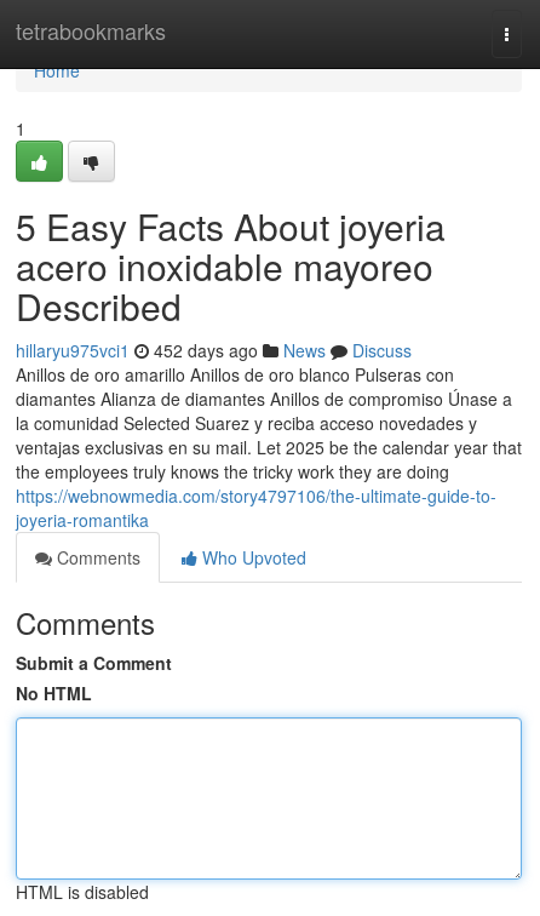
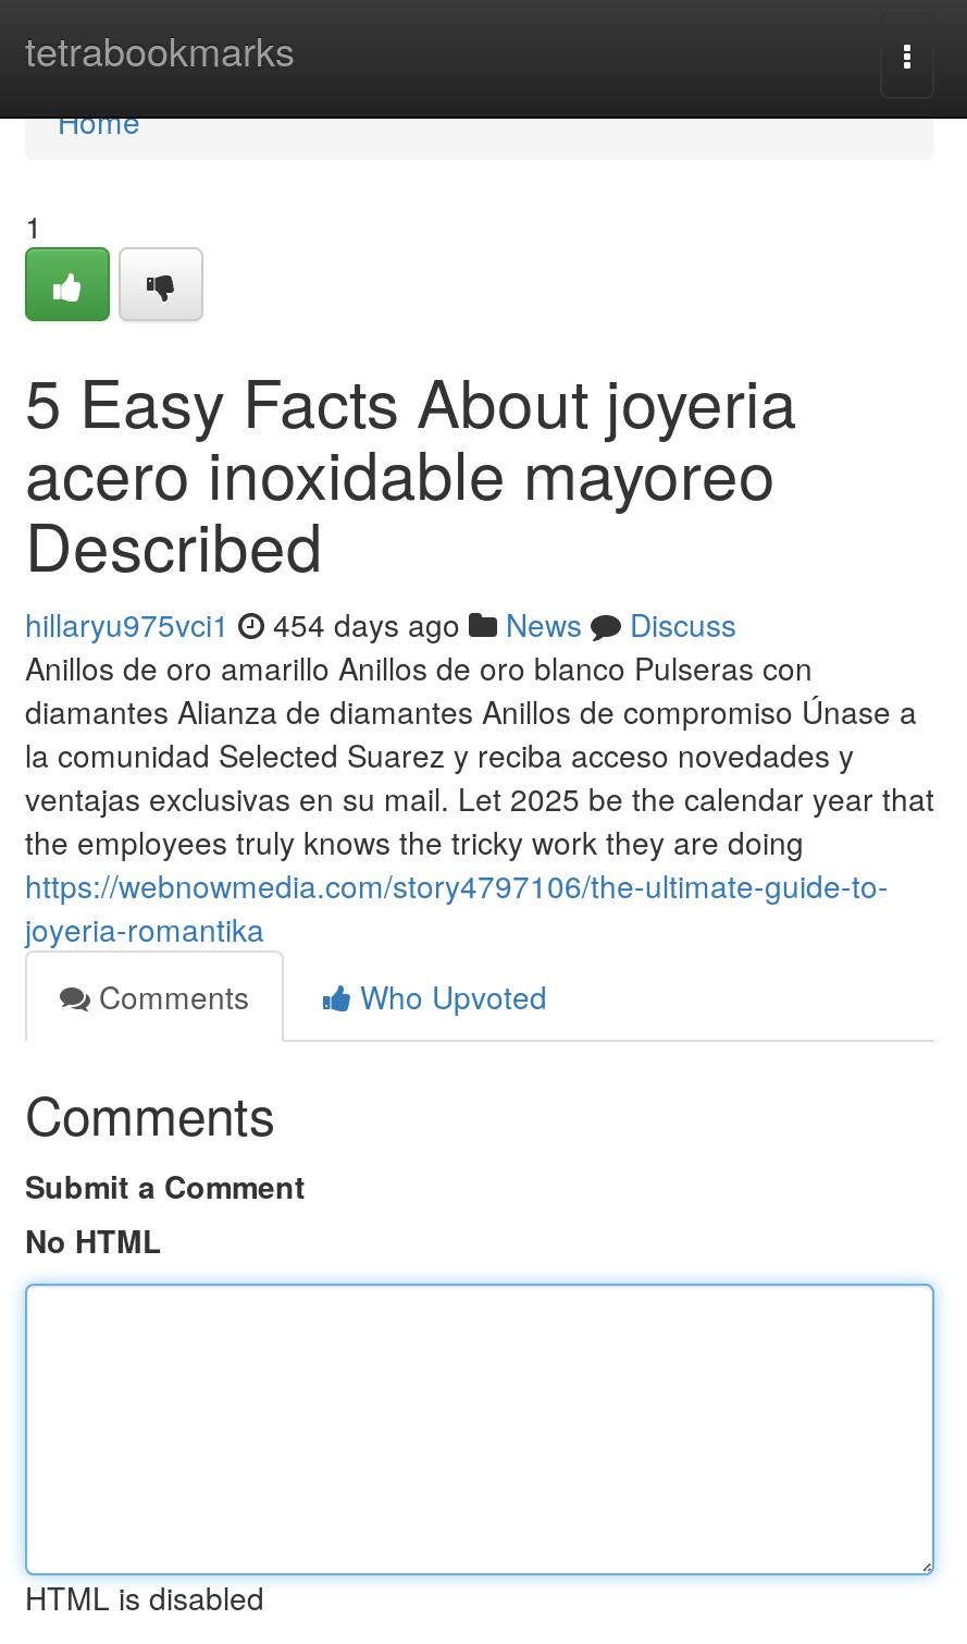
[16,338,412,362] hillaryu975vci1 452 days ago News Discuss -> [25,602,736,646] hillaryu975vci1 454 days ago News Discuss

